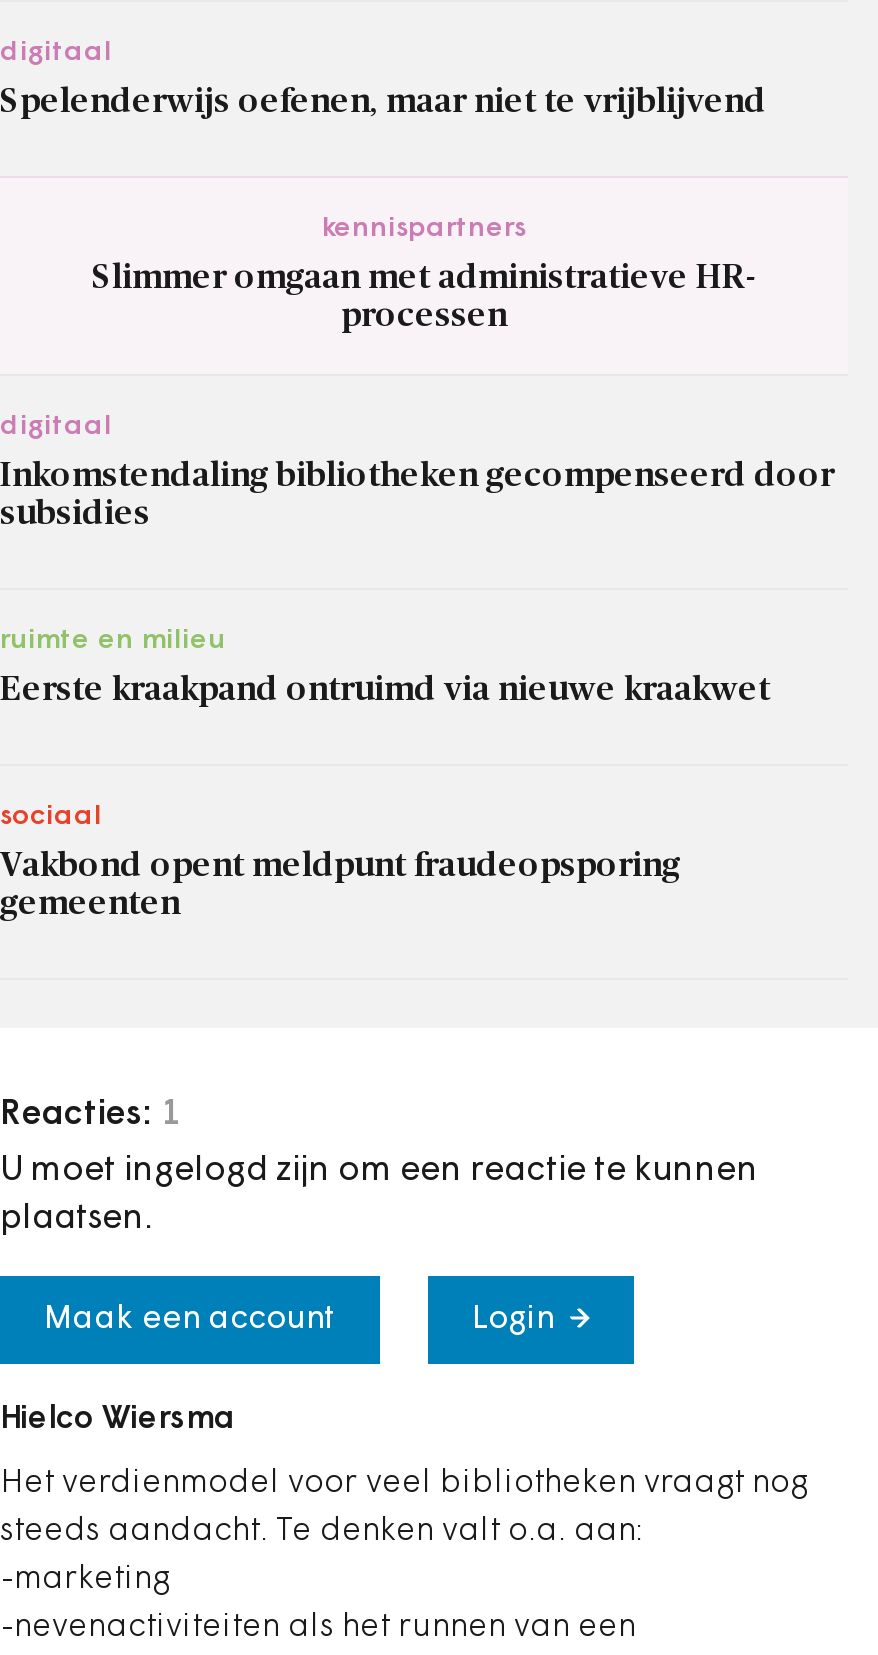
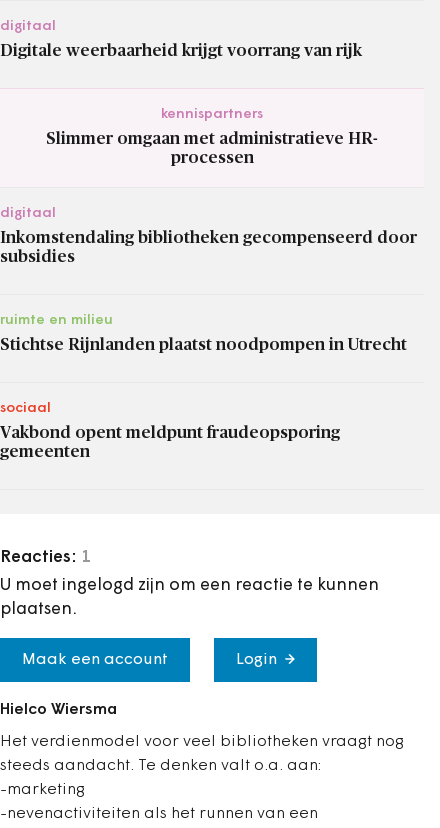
[0,84,766,118] Spelenderwijs oefenen, maar niet te vrijblijvend -> [0,42,362,59] Digitale weerbaarheid krijgt voorrang van rijk
[0,672,770,706] Eerste kraakpand ontruimd via nieuwe kraakwet -> [0,336,407,353] Stichtse Rijnlanden plaatst noodpompen in Utrecht

